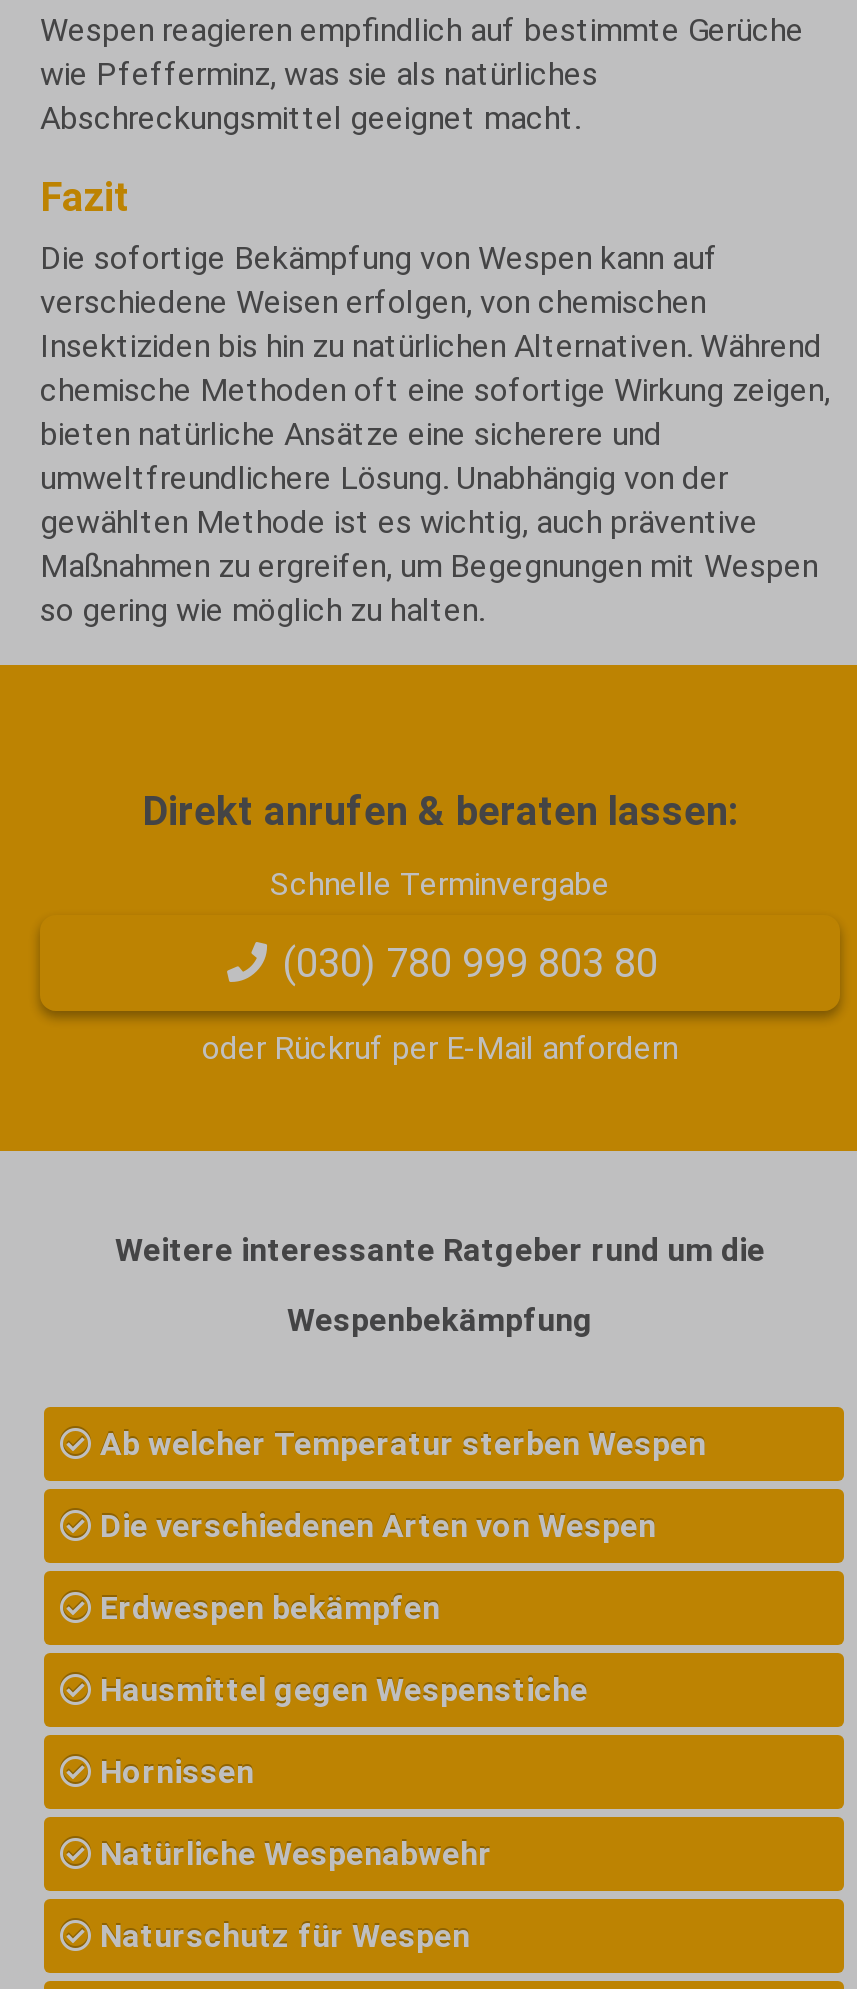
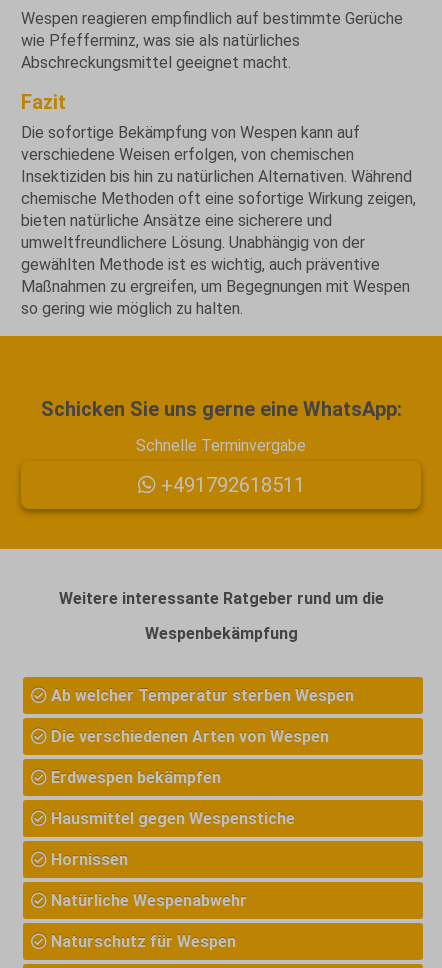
[142,787,738,835] Direkt anrufen & beraten lassen: -> [40,397,401,421] Schicken Sie uns gerne eine WhatsApp:
[202,939,678,1067] (030) 780 999 803 80 | oder Rückruf per E-Mail anfordern -> [155,473,304,497] +491792618511

